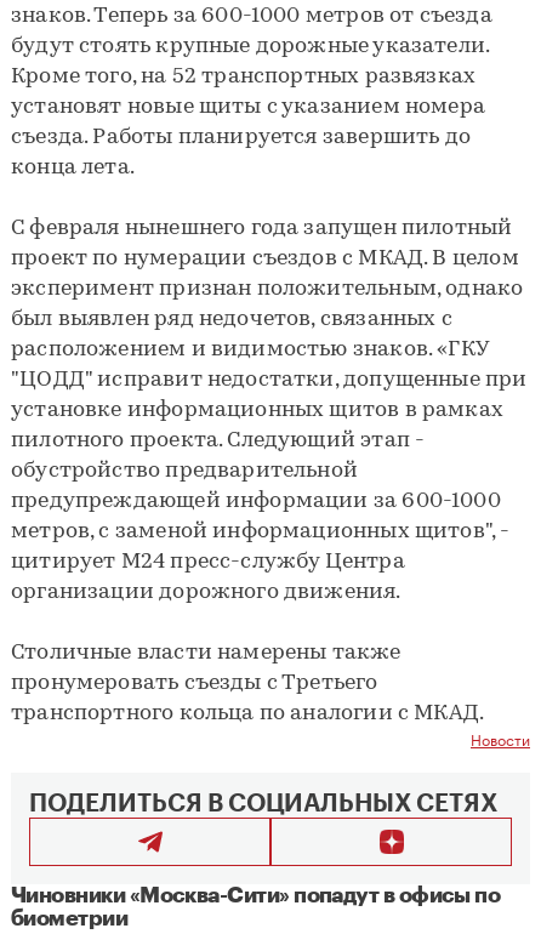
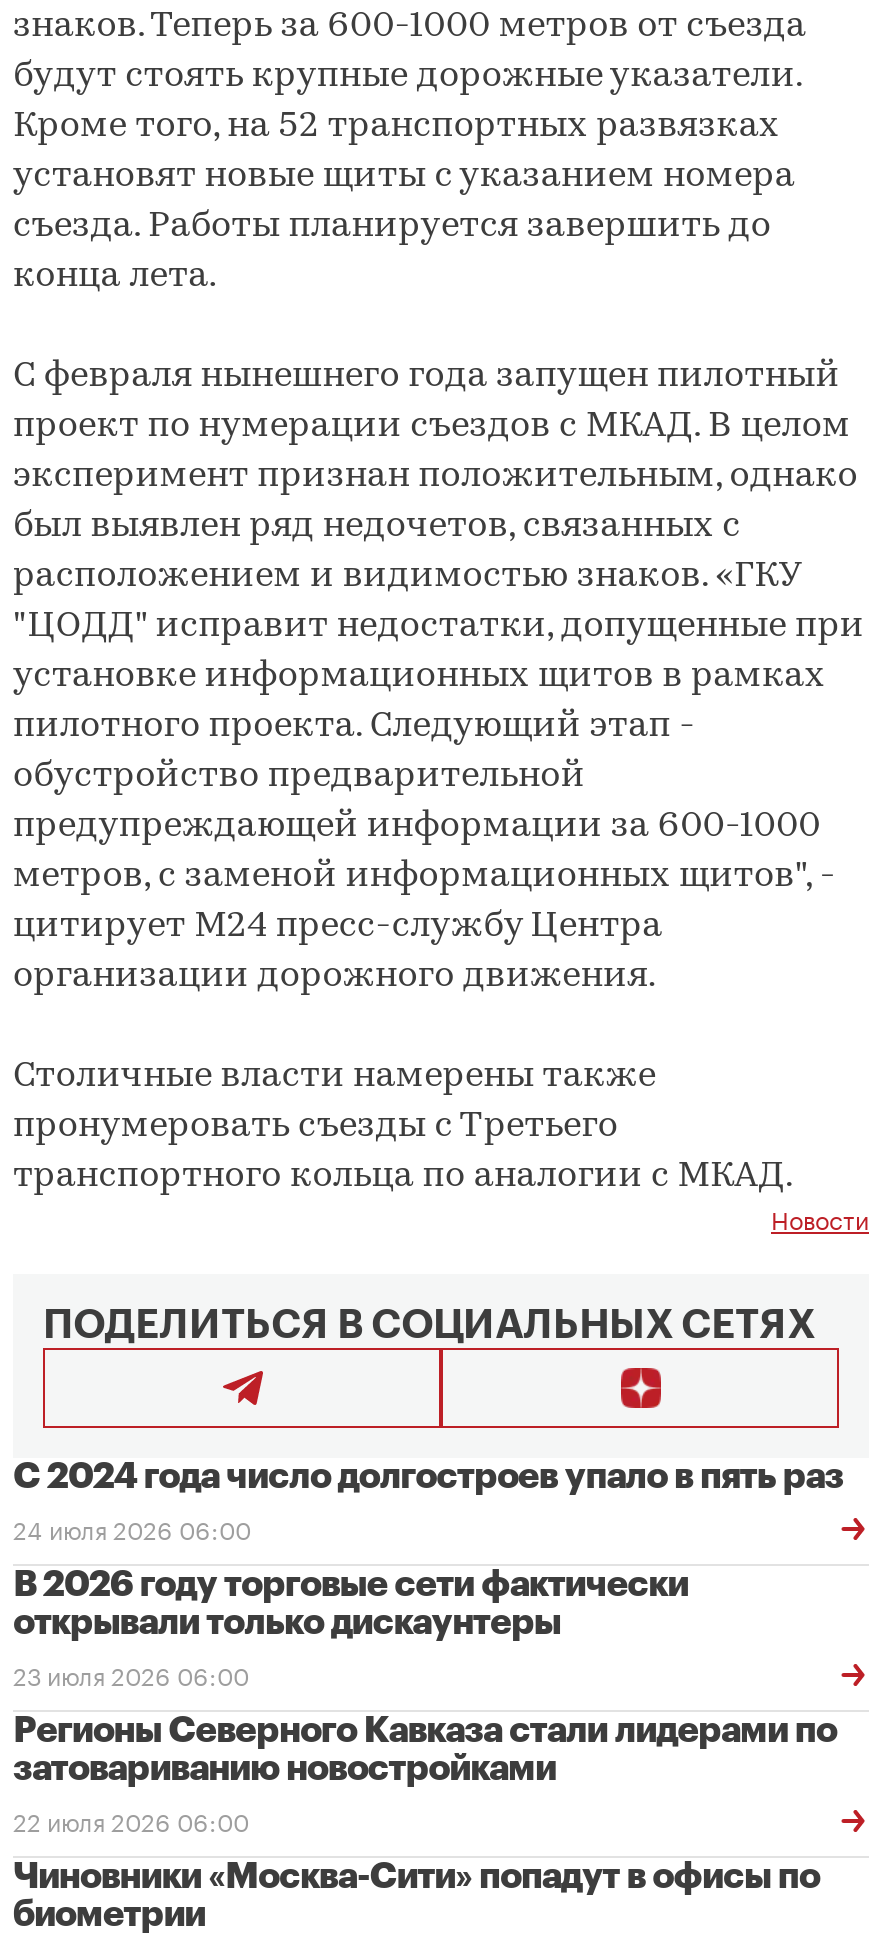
none -> [13,1458,843,1838] С 2024 года число долгостроев упало в пять раз | 24 июля 2026 06:00 | В 2026 году торговые сети фактически | открывали только дискаунтеры | 23 июля 2026 06:00 | Регионы Северного Кавказа стали лидерами по | затовариванию новостройками | 22 июля 2026 06:00

